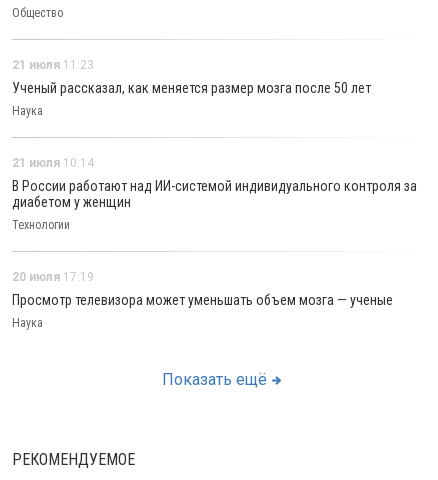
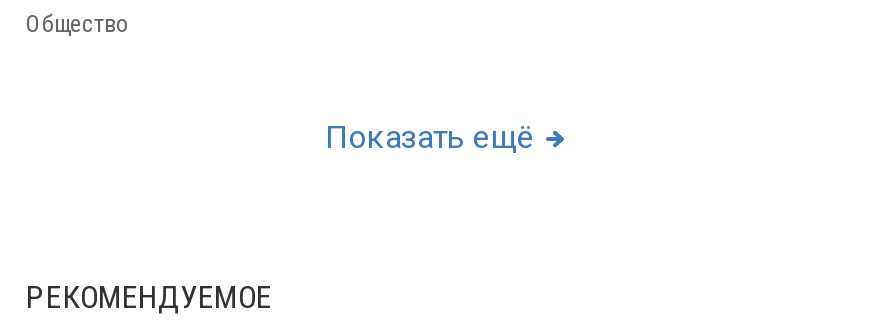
[12,58,371,118] 21 июля 11:23 | Ученый рассказал, как меняется размер мозга после 50 лет | Наука -> none
[12,156,417,232] 21 июля 10:14 | В России работают над ИИ-системой индивидуального контроля за | диабетом у женщин | Технологии -> none
[12,270,393,330] 20 июля 17:19 | Просмотр телевизора может уменьшать объем мозга — ученые | Наука -> none

